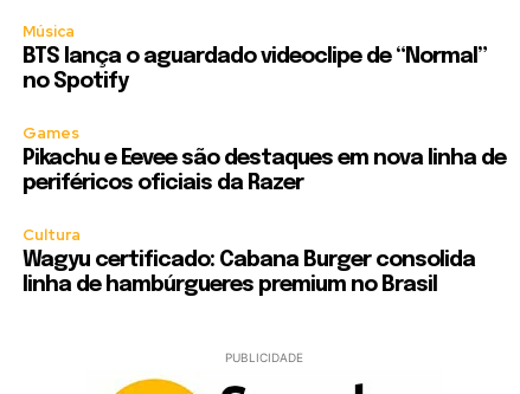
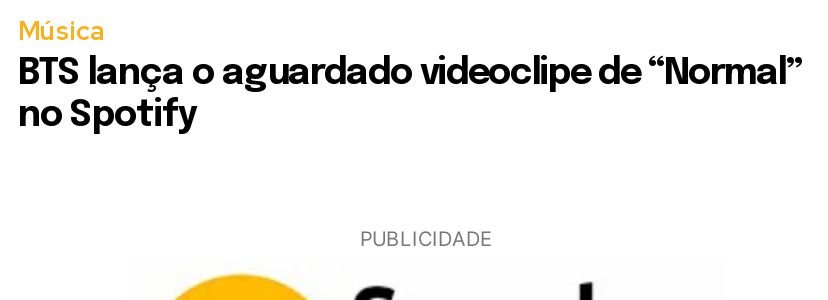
[23,124,506,296] Games | Pikachu e Eevee são destaques em nova linha de | periféricos oficiais da Razer | Cultura | Wagyu certificado: Cabana Burger consolida | linha de hambúrgueres premium no Brasil -> none

